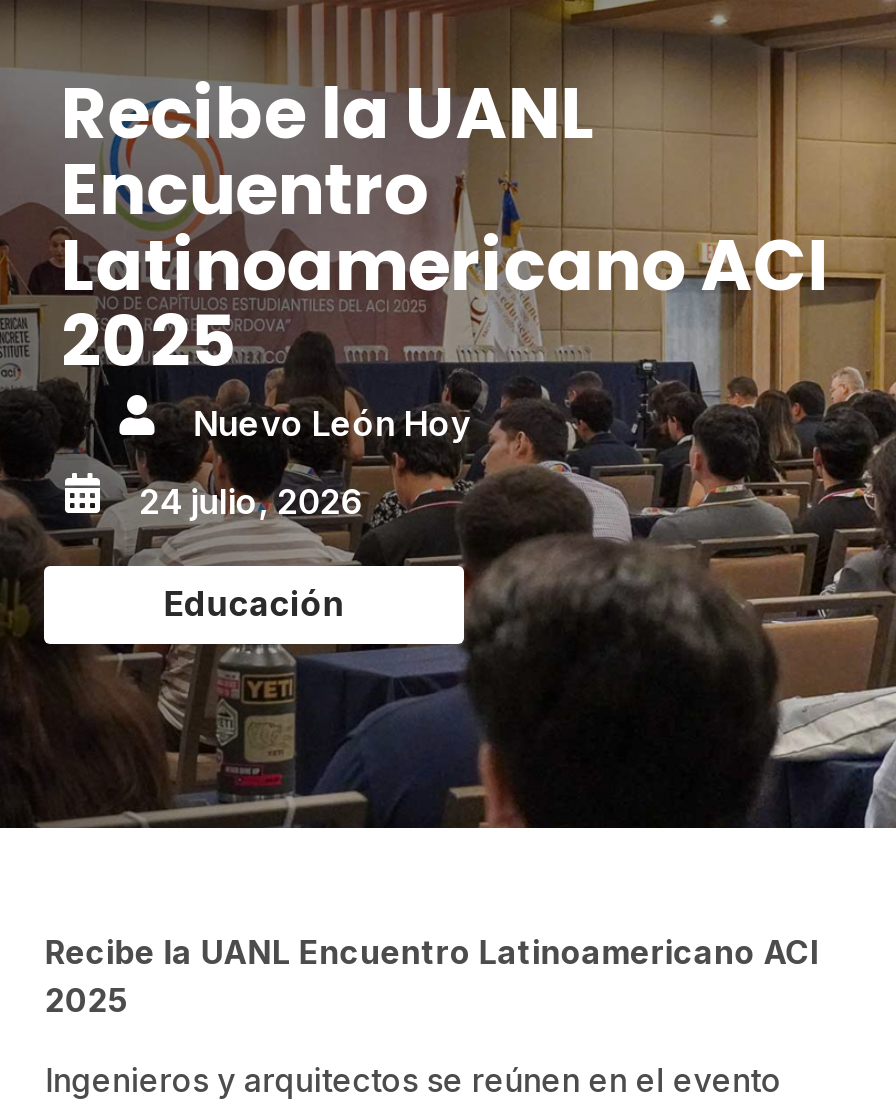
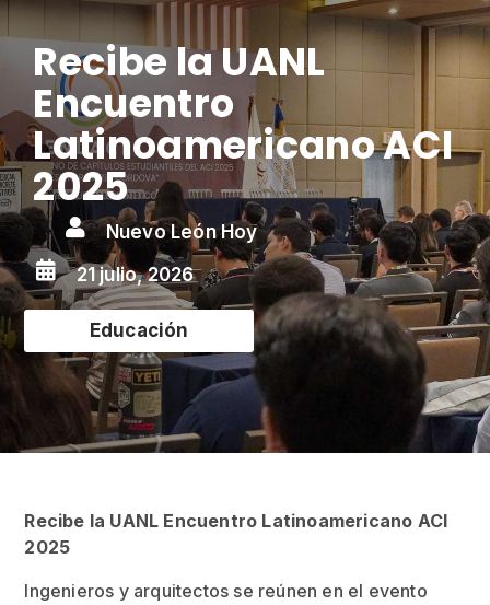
[139,483,363,523] 24 julio, 2026 -> [76,264,194,286] 21 julio, 2026

